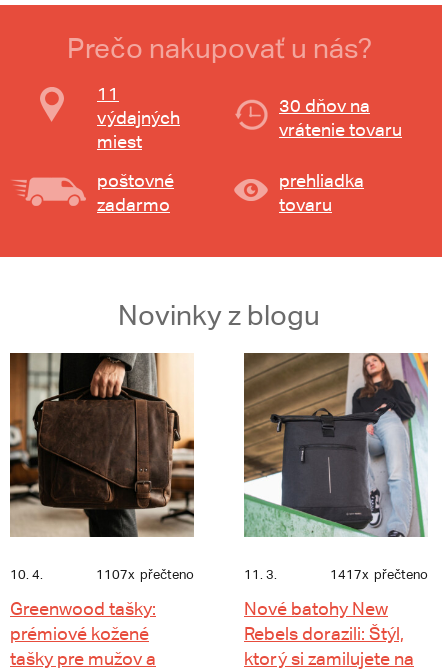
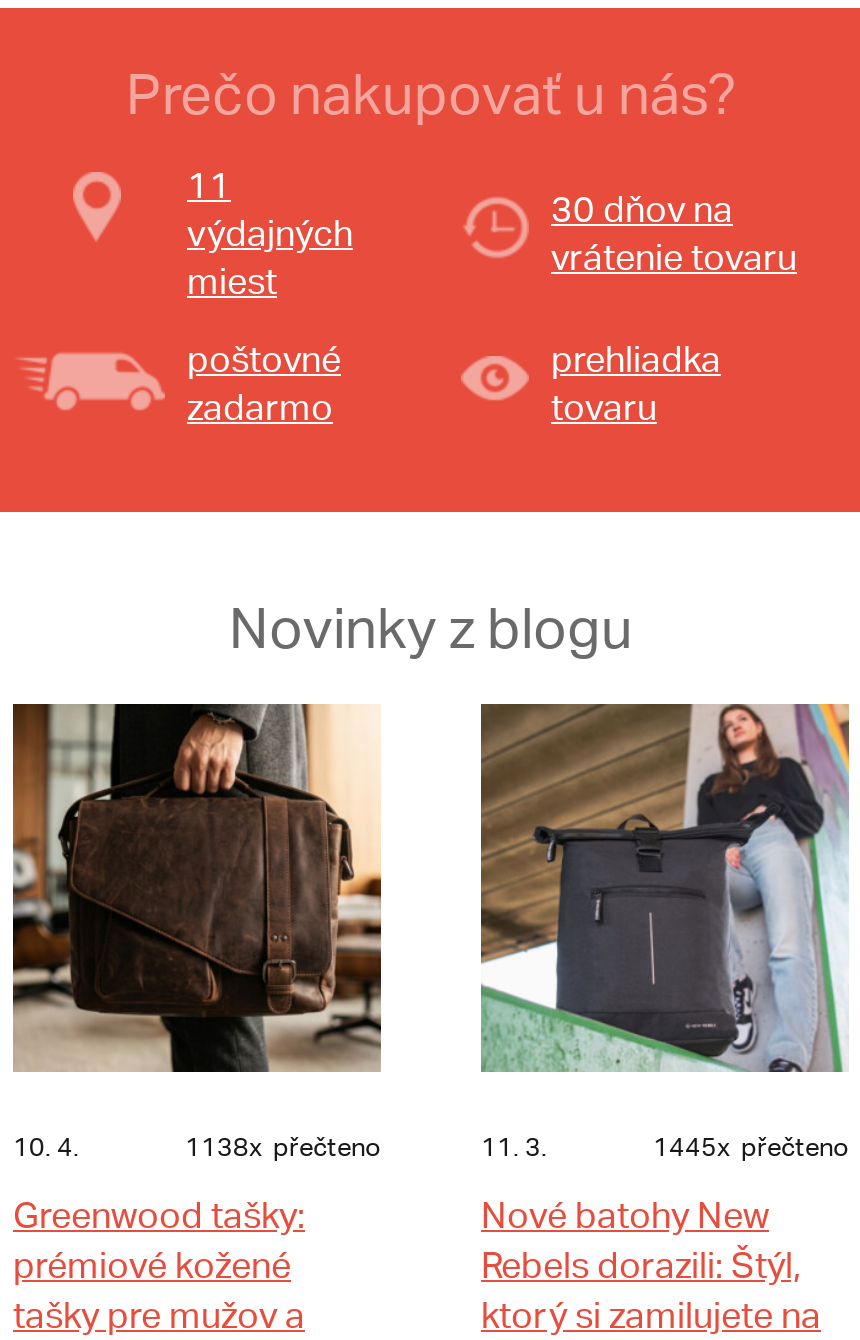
[96,567,194,582] 1107x přečteno -> [185,1132,381,1162] 1138x přečteno
[330,567,428,582] 1417x přečteno -> [653,1132,849,1162] 1445x přečteno

